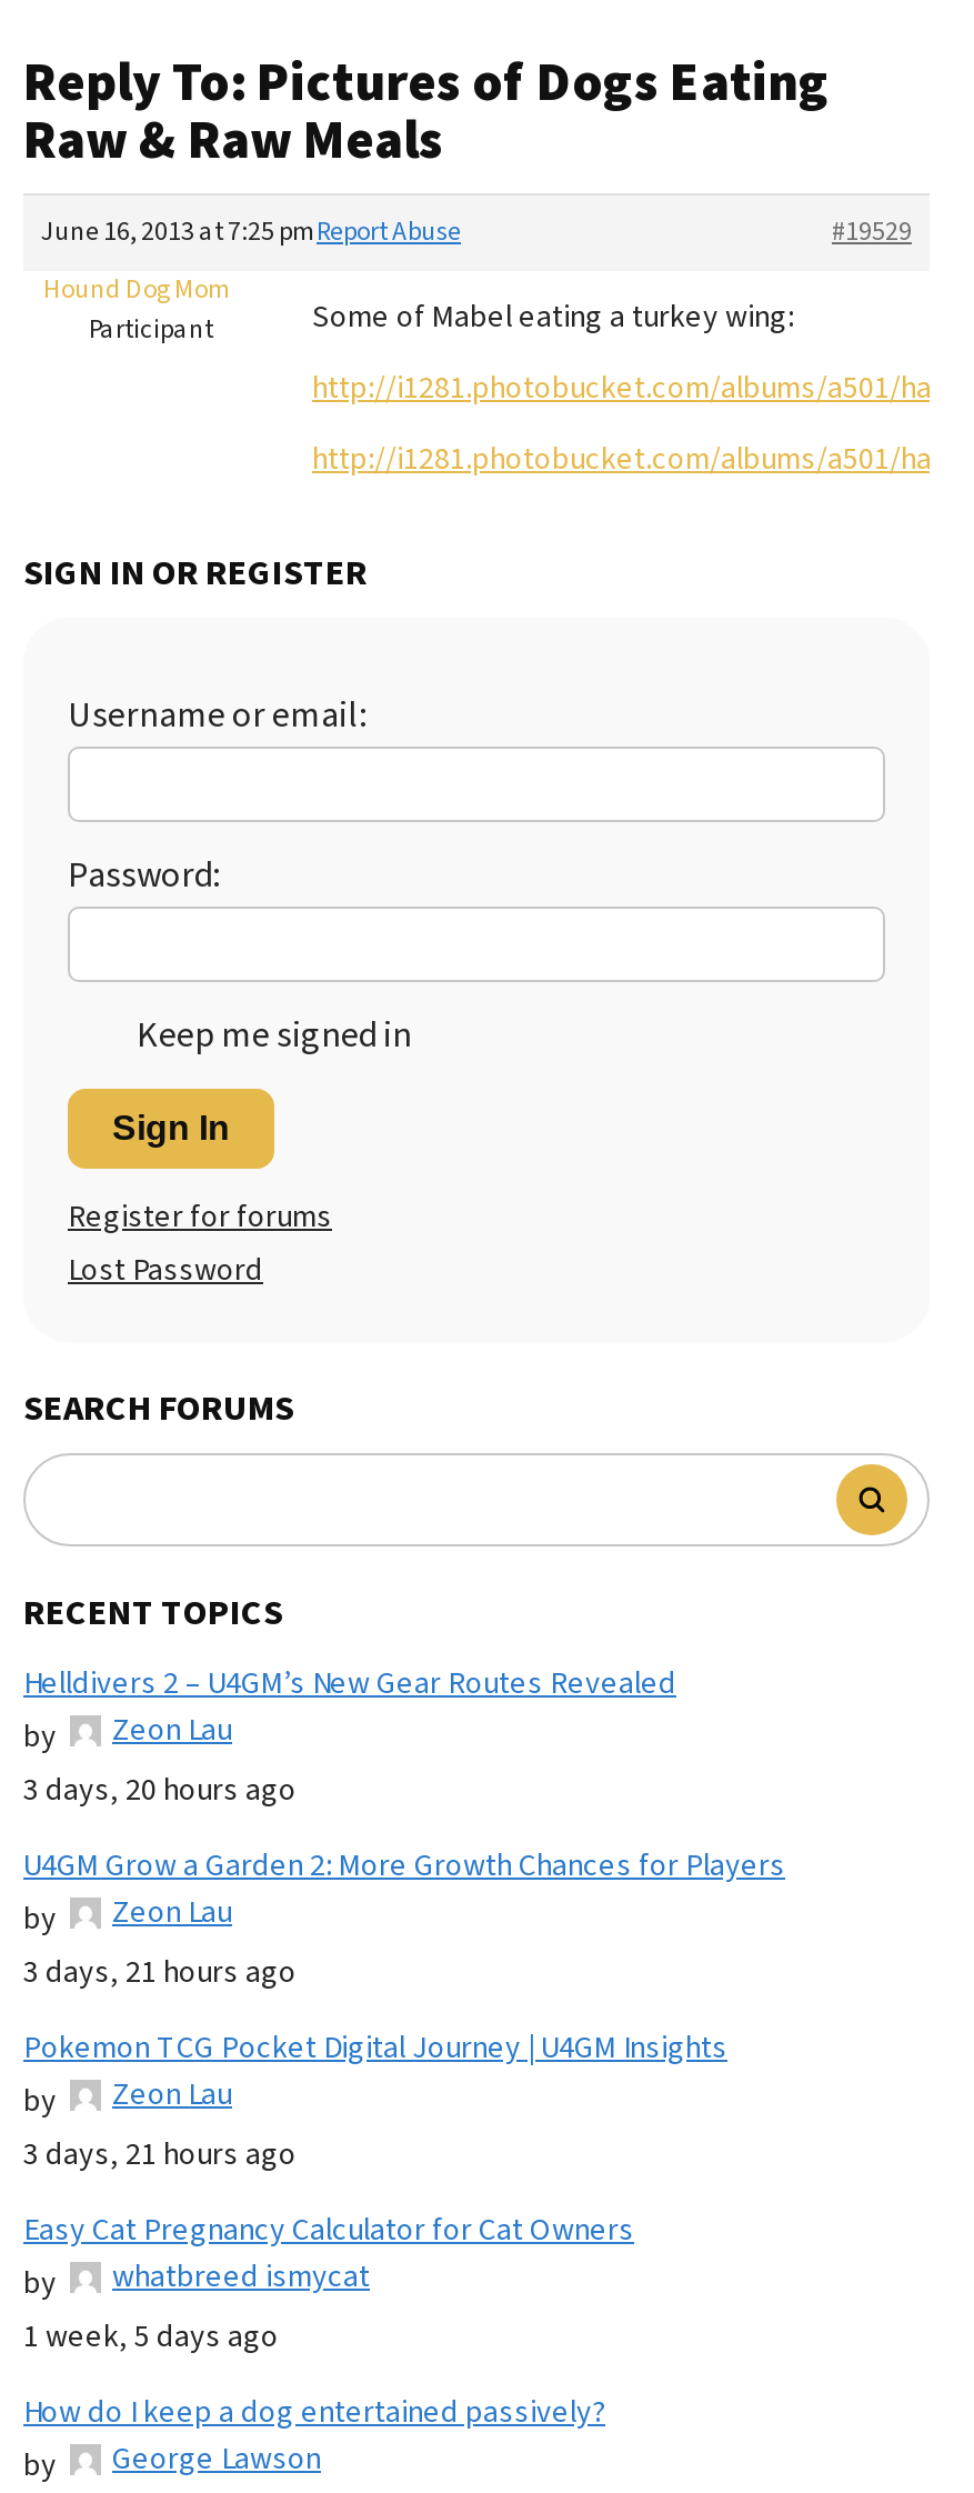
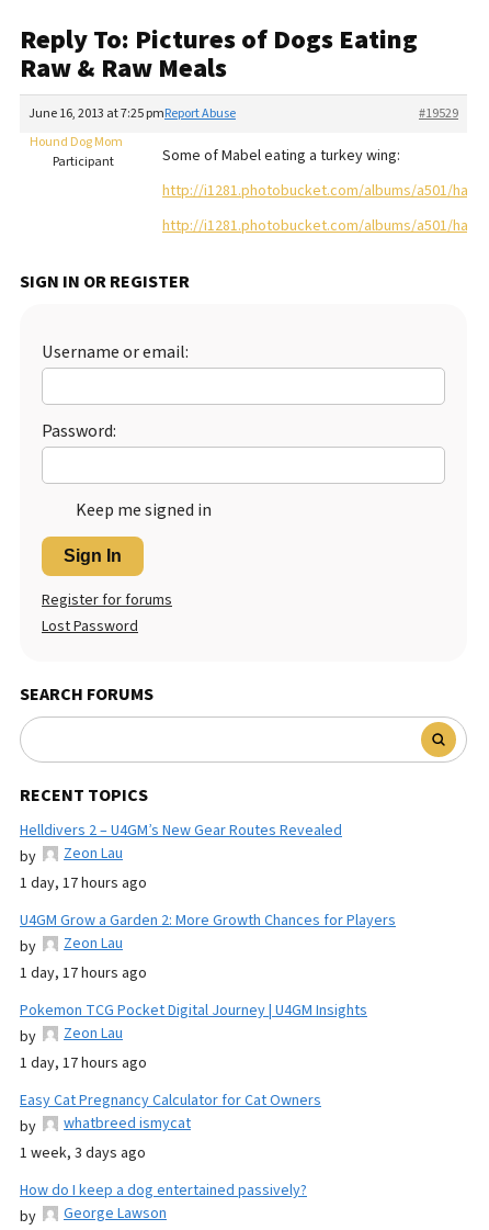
[23,1768,297,1812] 3 days, 20 hours ago -> [20,872,147,894] 1 day, 17 hours ago
[23,1950,297,1995] 3 days, 21 hours ago -> [20,962,147,984] 1 day, 17 hours ago
[23,2132,297,2177] 3 days, 21 hours ago -> [20,1052,147,1074] 1 day, 17 hours ago
[23,2315,279,2359] 1 week, 5 days ago -> [20,1142,146,1164] 1 week, 3 days ago

